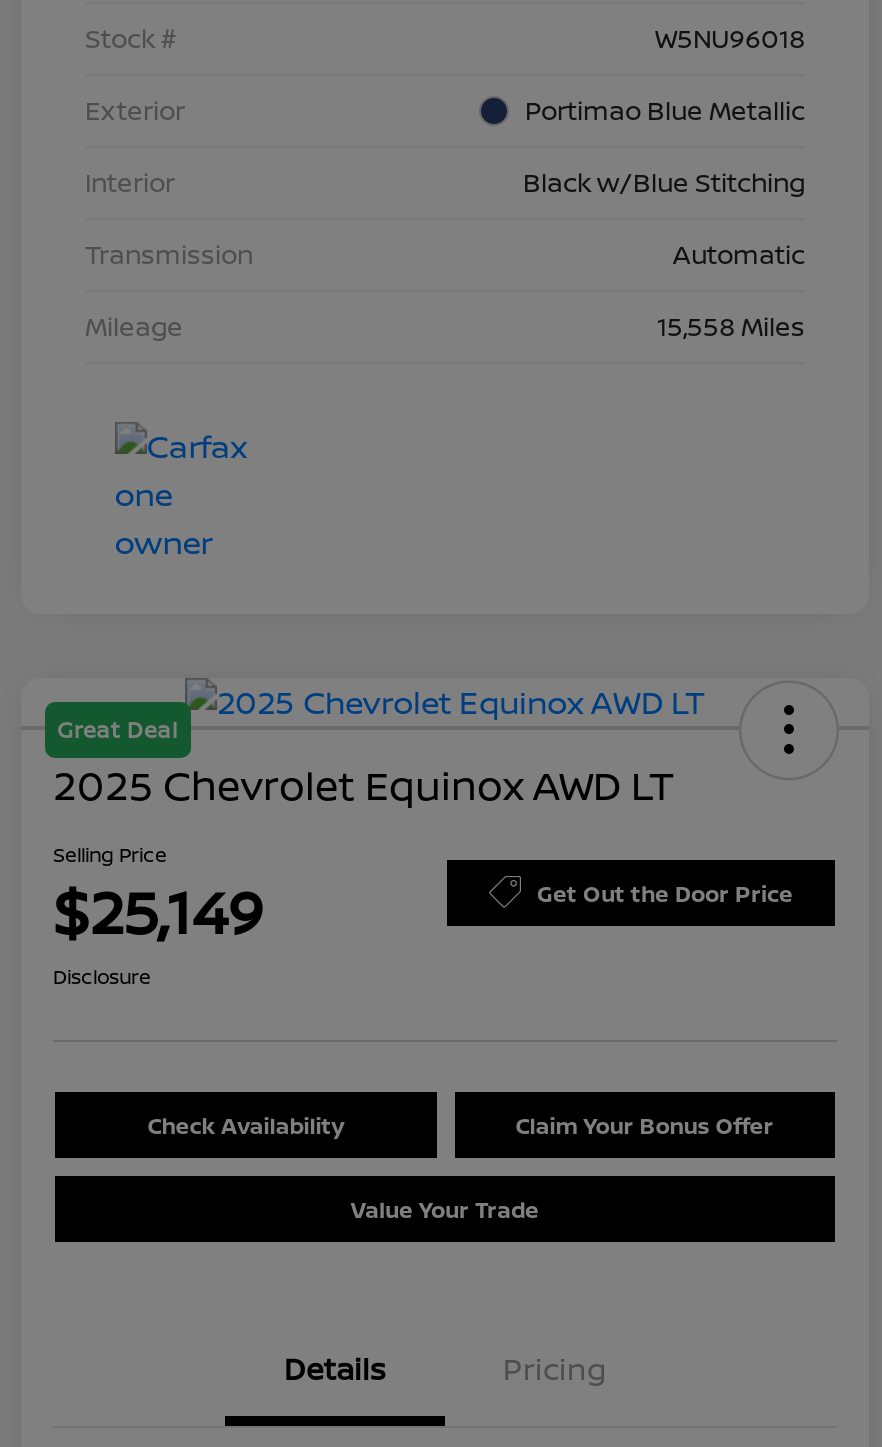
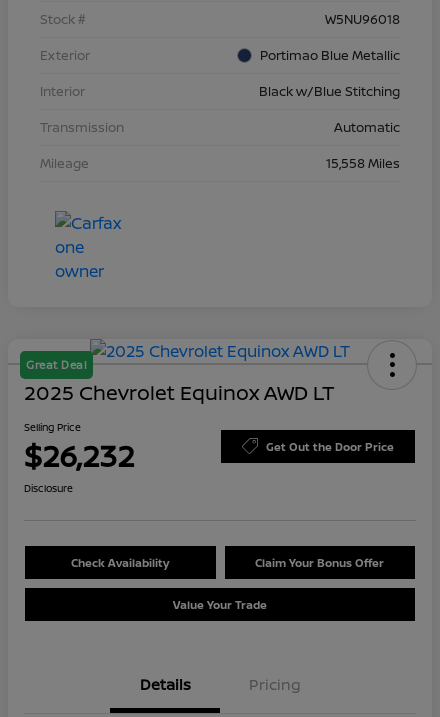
[53,870,263,952] $25,149 -> [24,435,134,476] $26,232

